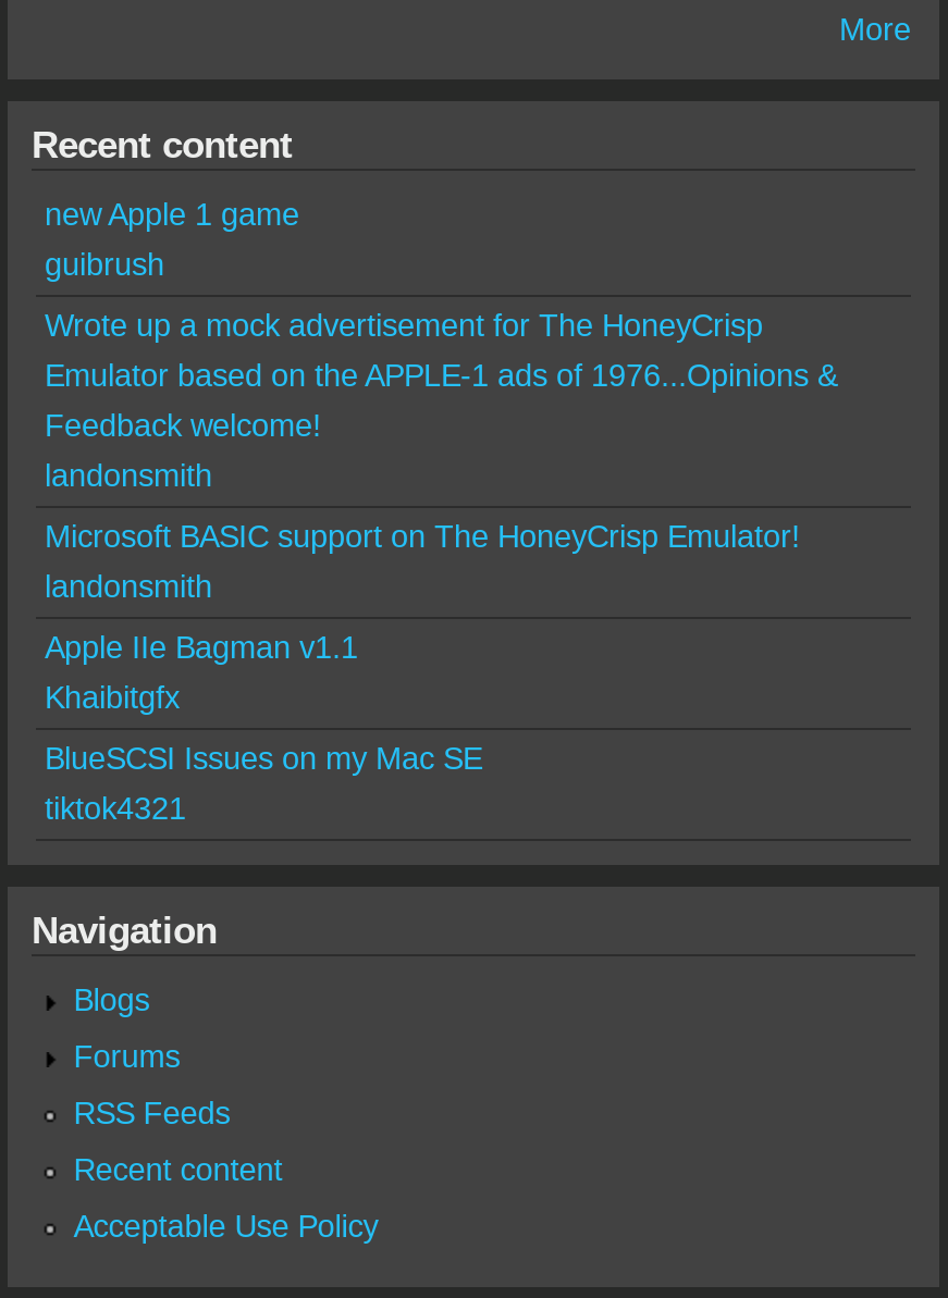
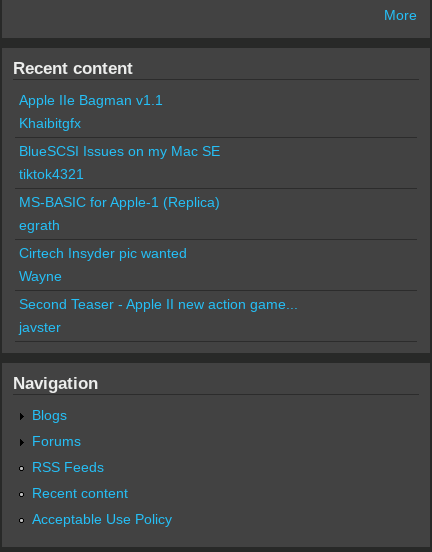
[45,196,837,603] new Apple 1 game | guibrush | Wrote up a mock advertisement for The HoneyCrisp | Emulator based on the APPLE-1 ads of 1976...Opinions & | Feedback welcome! | landonsmith | Microsoft BASIC support on The HoneyCrisp Emulator! | landonsmith -> none
moved [45,629,482,825] -> [19,91,220,181]: Apple IIe Bagman v1.1 | Khaibitgfx | BlueSCSI Issues on my Mac SE | tiktok4321
none -> [19,193,298,334] MS-BASIC for Apple-1 (Replica) | egrath | Cirtech Insyder pic wanted | Wayne | Second Teaser - Apple II new action game... | javster

